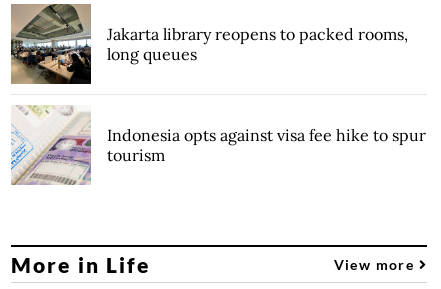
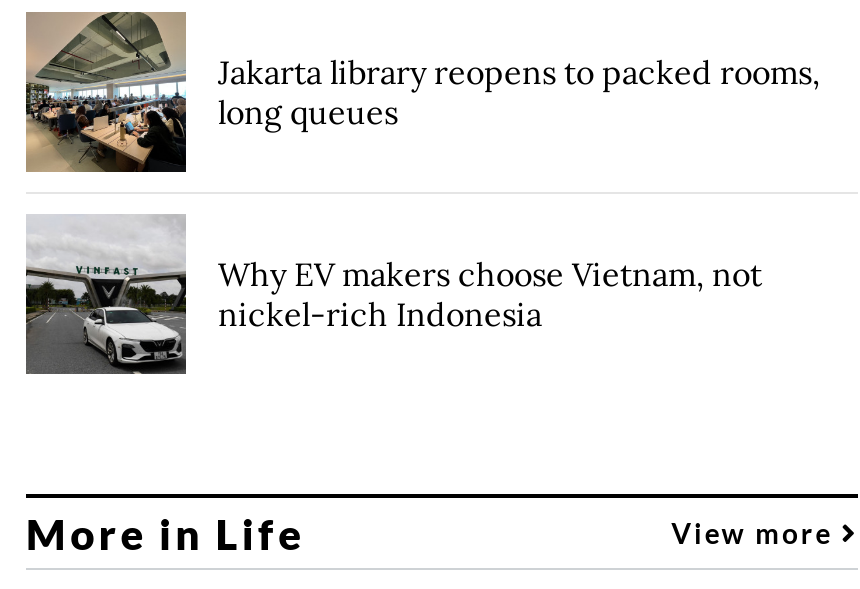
[11,105,426,185] [image] | Indonesia opts against visa fee hike to spur | tourism -> [24,214,762,376] [image] | Why EV makers choose Vietnam, not | nickel-rich Indonesia

